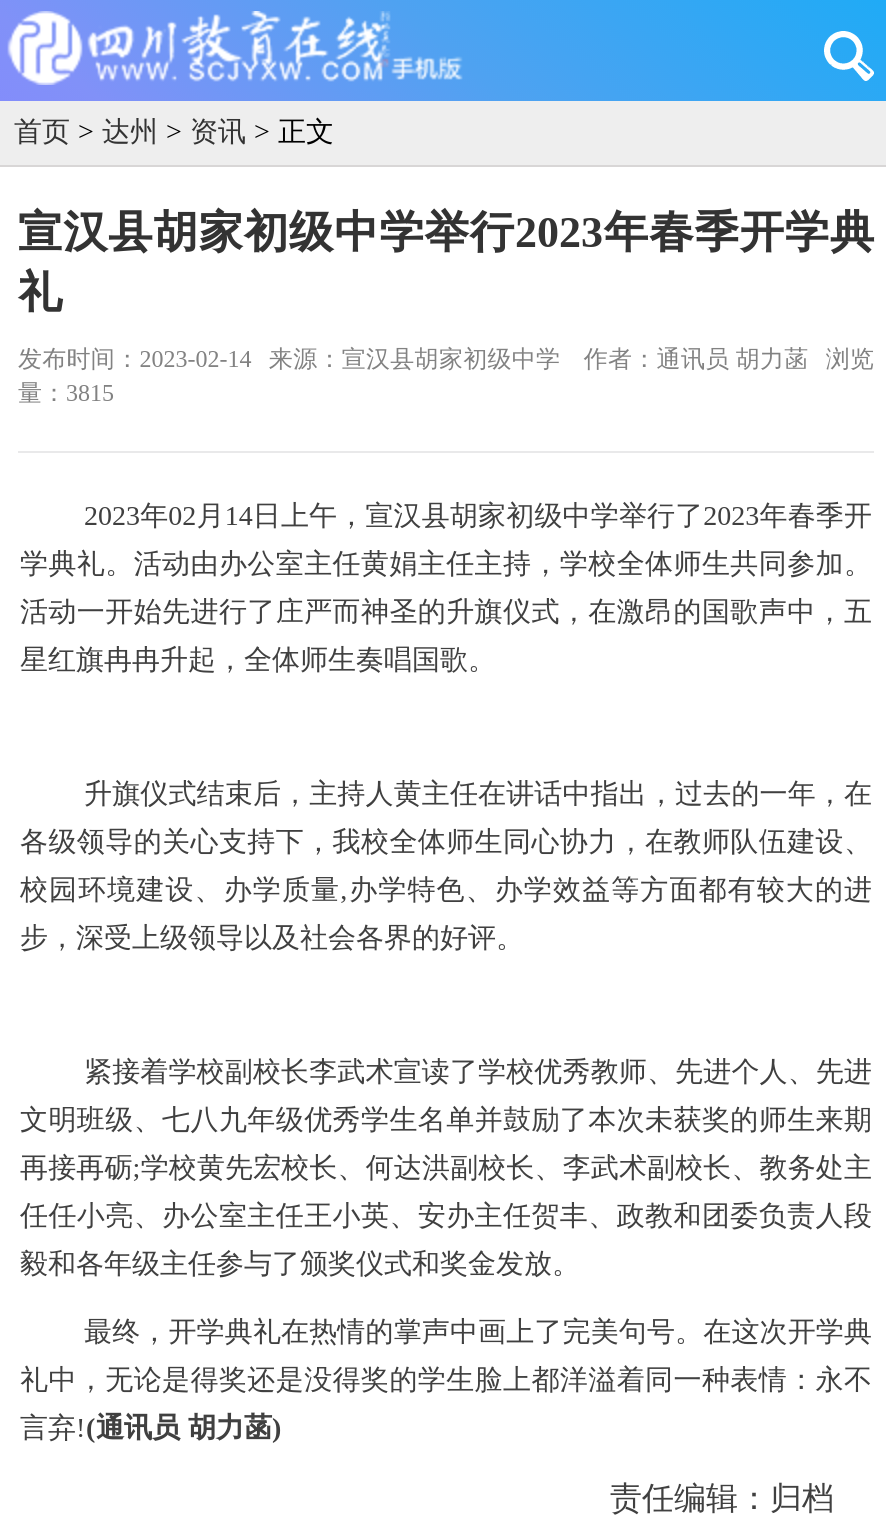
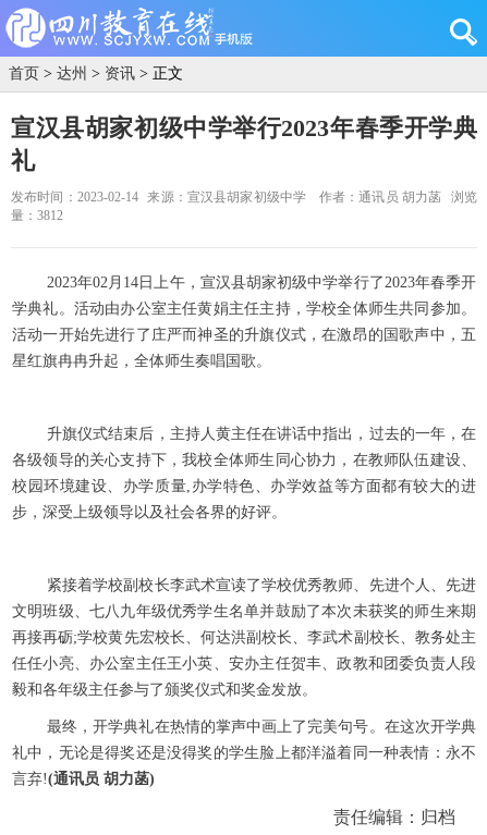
[18,379,114,407] 量：3815 -> [11,208,63,223] 量：3812

